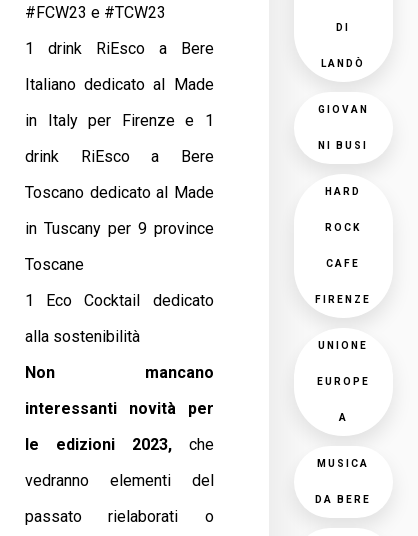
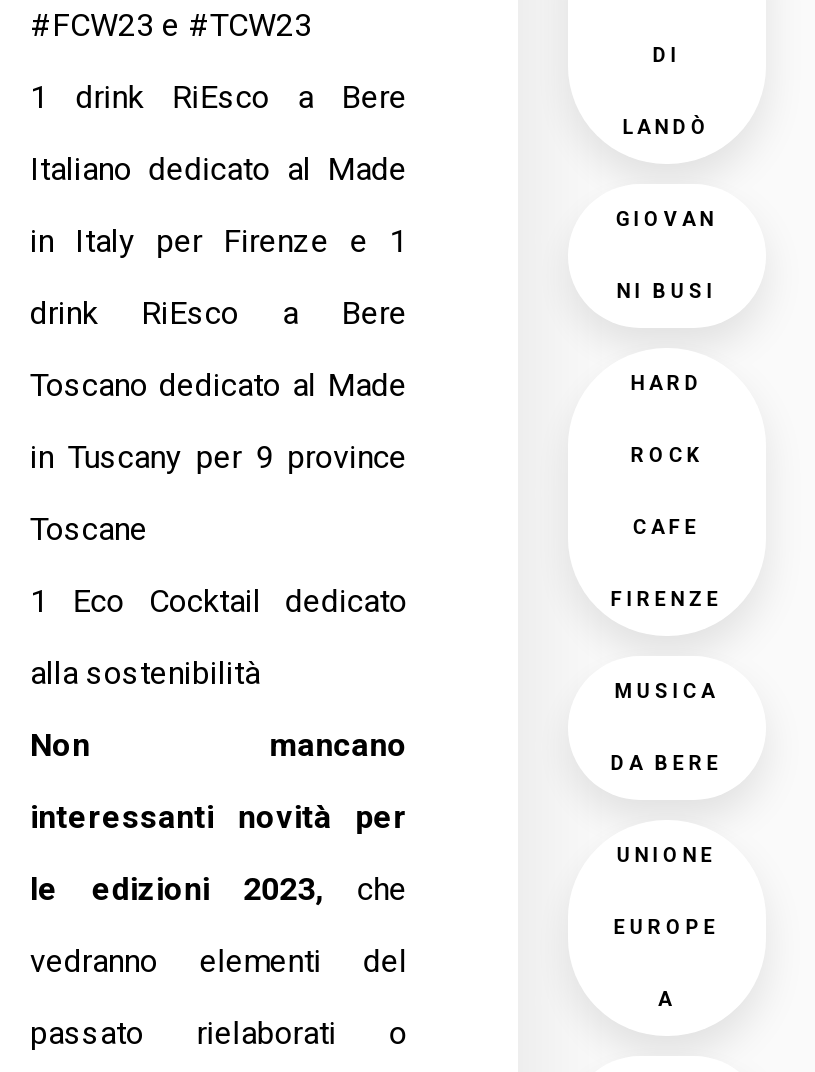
moved [317,340,370,423] -> [614,844,720,1010]: UNIONE | EUROPE | A
moved [315,458,371,505] -> [611,680,723,774]: MUSICA | DA BERE

